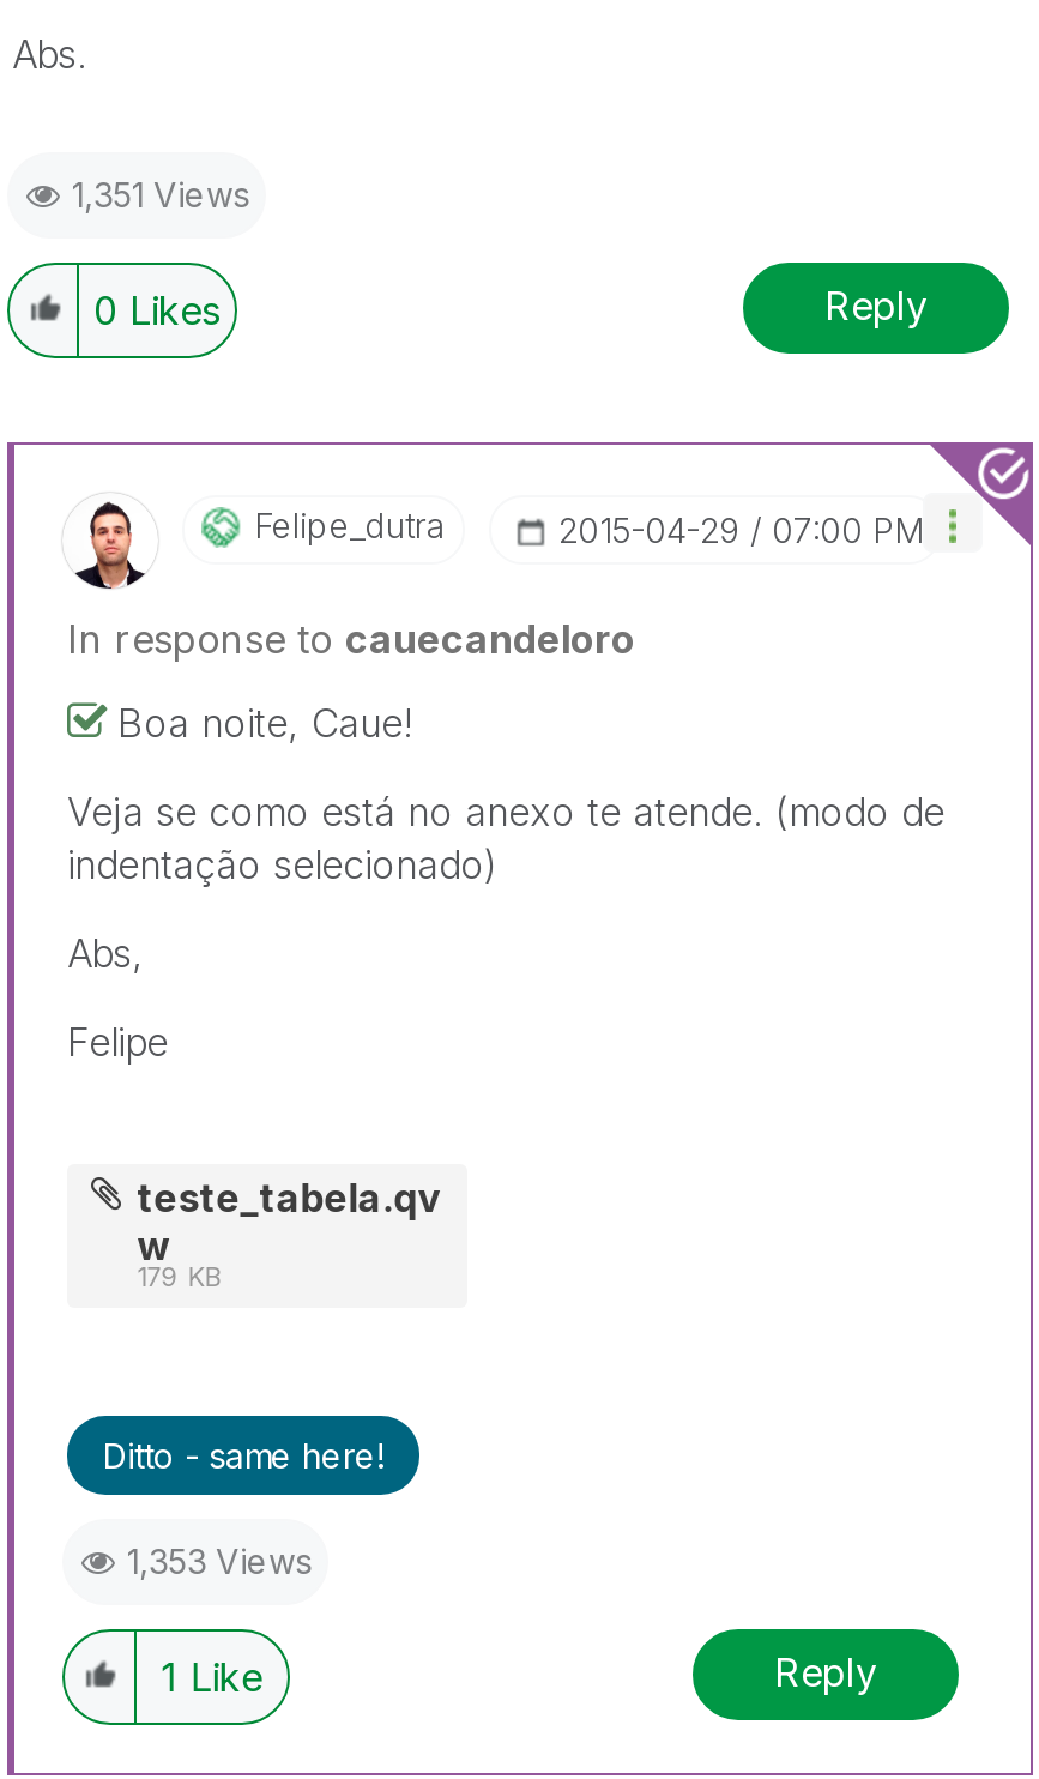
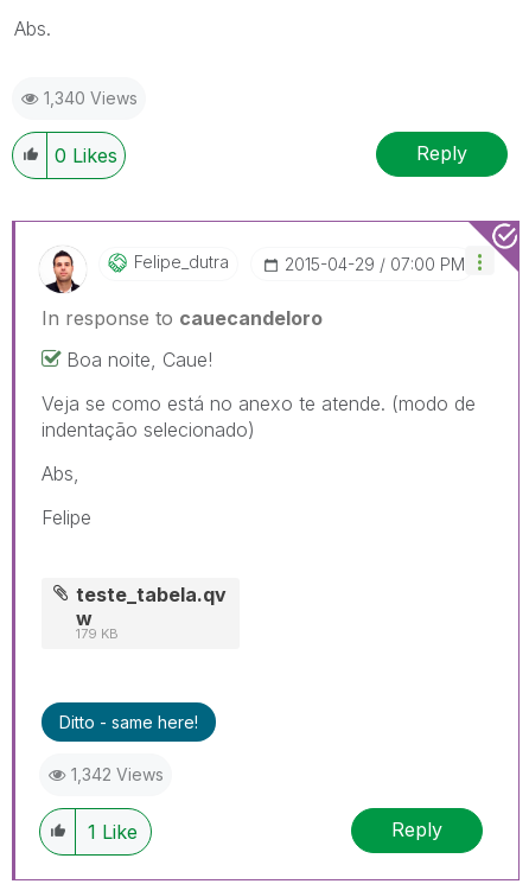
[72,173,249,213] 1,351 Views -> [44,87,138,107] 1,340 Views
[127,1539,312,1580] 1,353 Views -> [71,764,164,784] 1,342 Views

